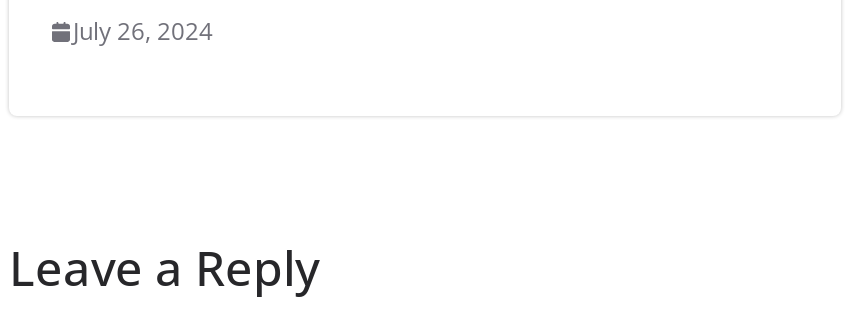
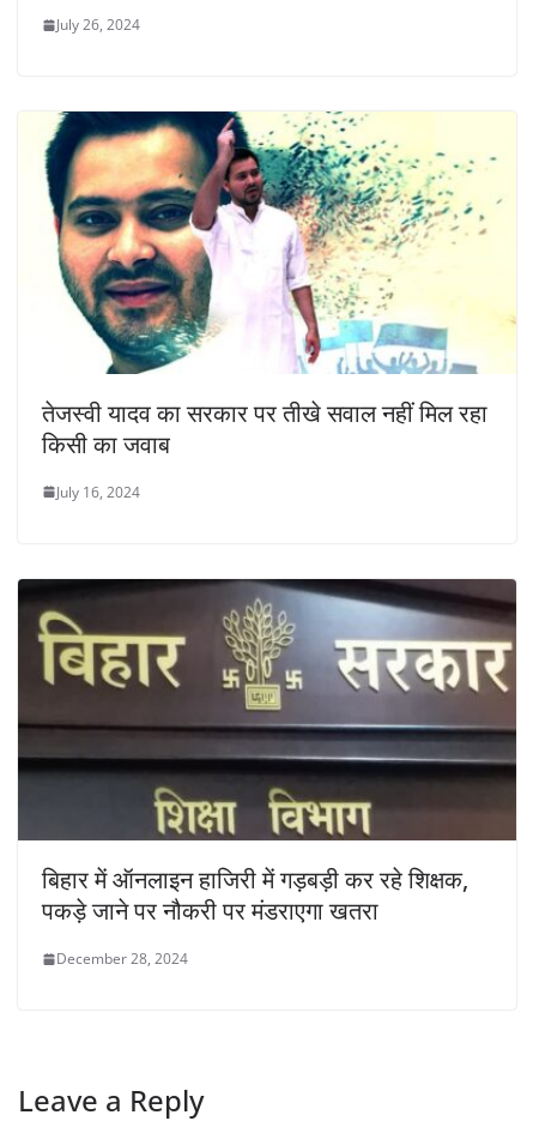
none -> [17,578,517,969] [image] | बिहार में ऑनलाइन हाजिरी में गड़बड़ी कर रहे शिक्षक, | पकड़े जाने पर नौकरी पर मंडराएगा खतरा | December 28, 2024
none -> [42,110,516,502] [image] | तेजस्वी यादव का सरकार पर तीखे सवाल नहीं मिल रहा | किसी का जवाब | July 16, 2024

